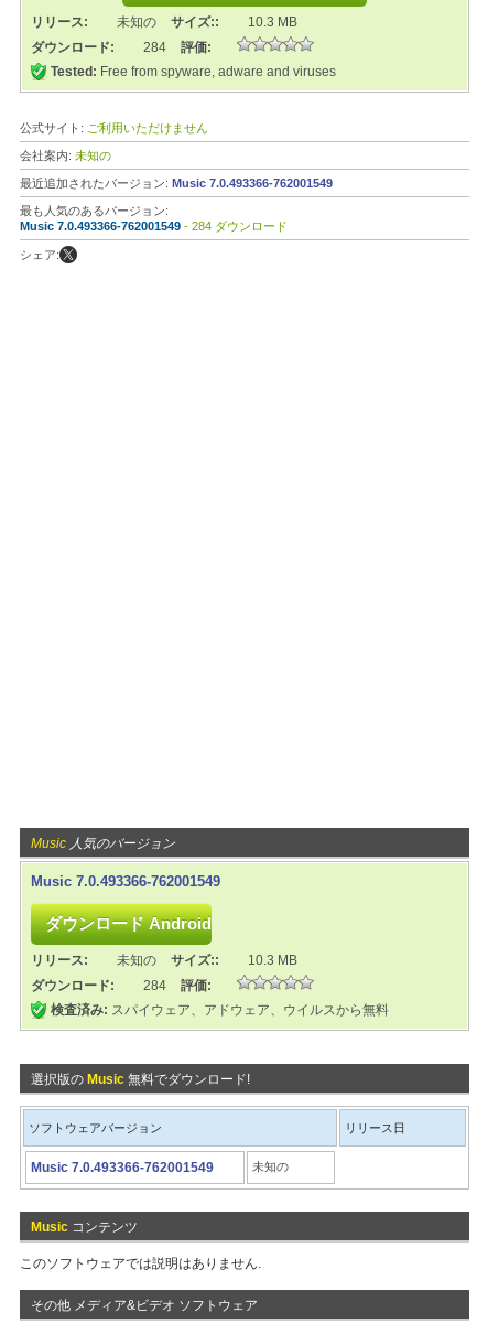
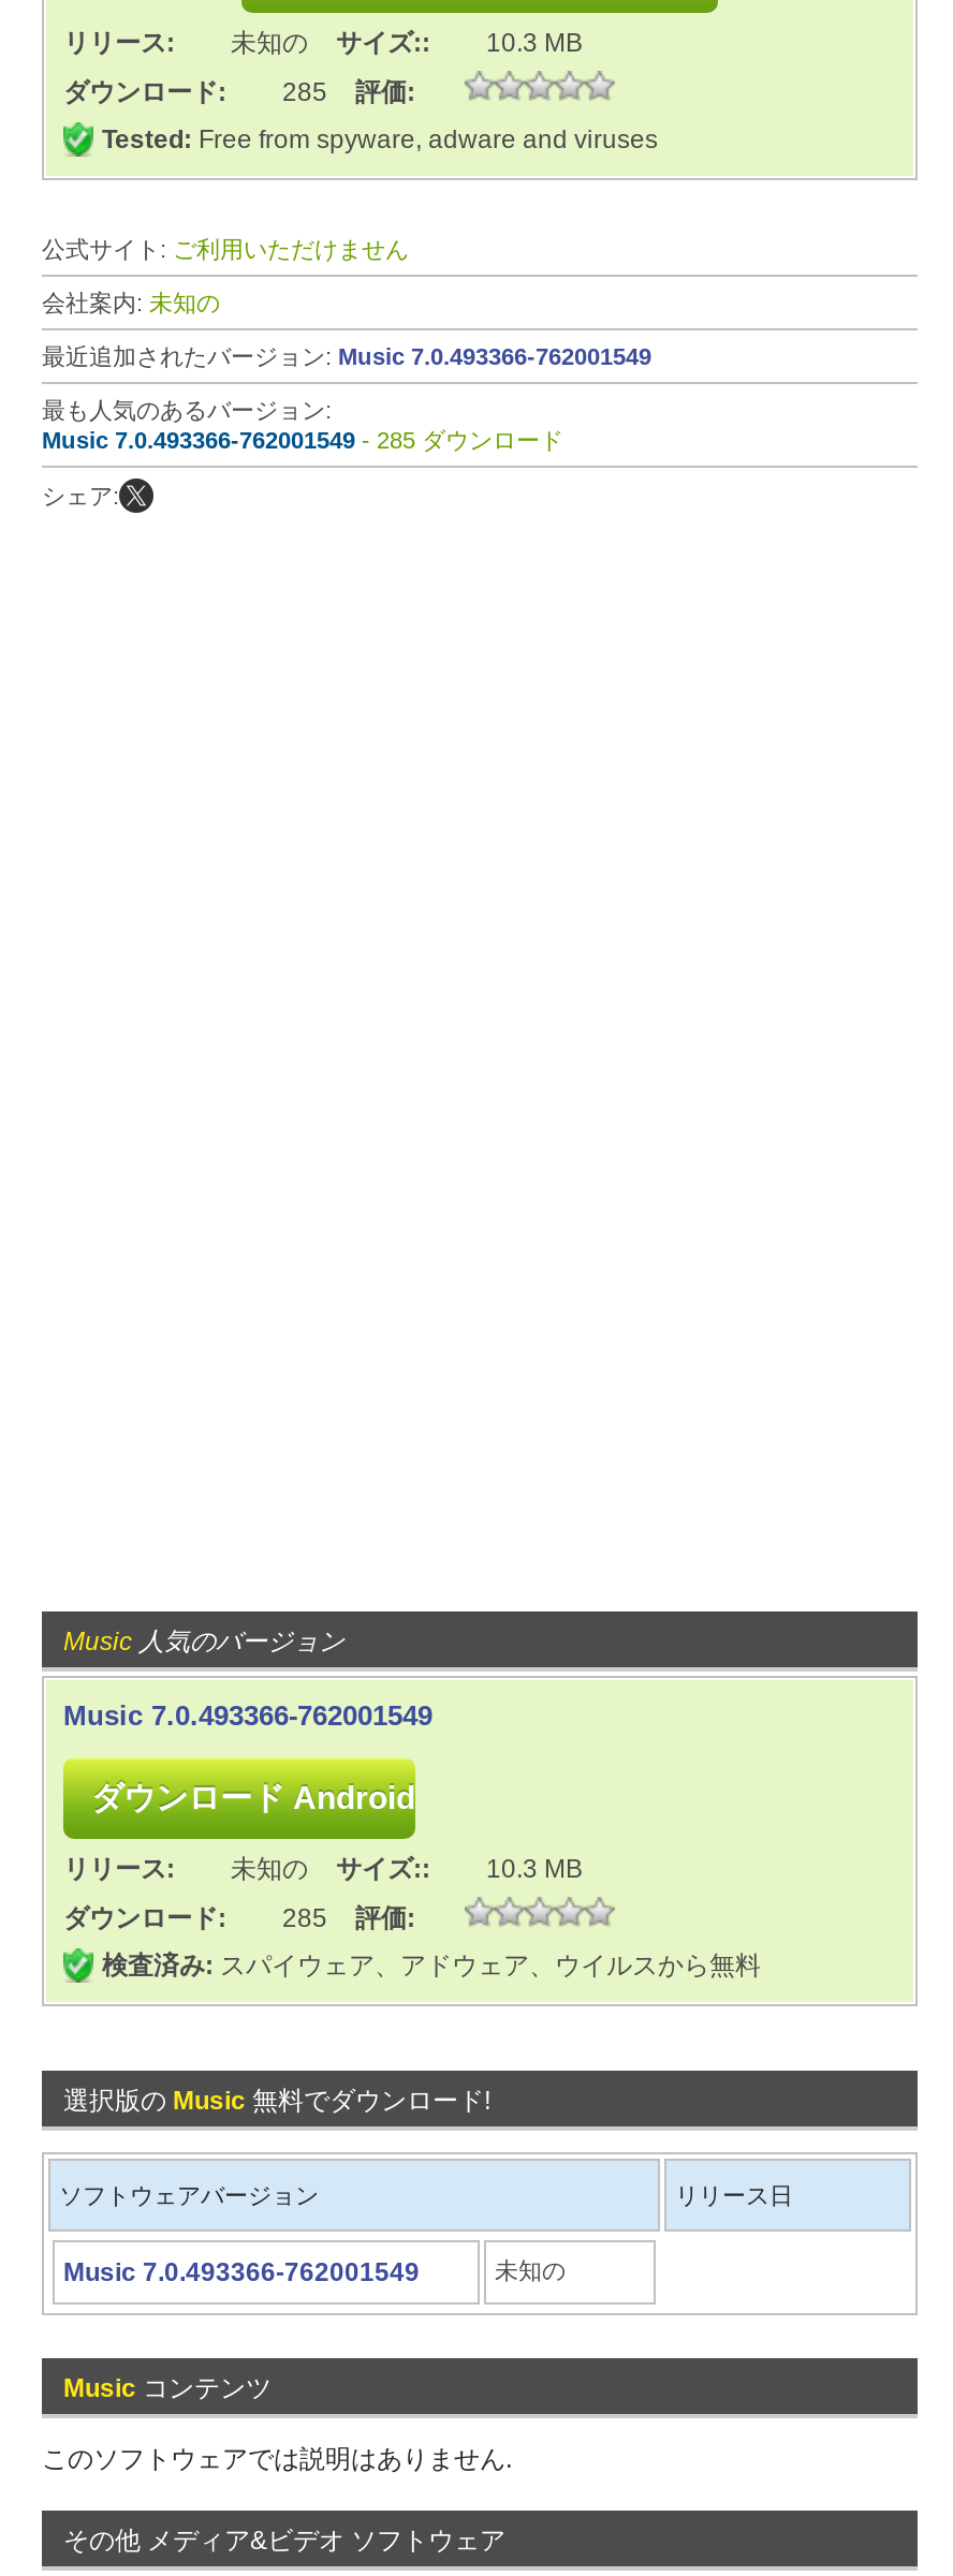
[31,40,212,55] ダウンロード: 284 評価: -> [63,77,415,107] ダウンロード: 285 評価:
[20,219,288,233] Music 7.0.493366-762001549 - 284 ダウンロード -> [42,427,563,453] Music 7.0.493366-762001549 - 285 ダウンロード
[31,978,212,993] ダウンロード: 284 評価: -> [63,1903,415,1933] ダウンロード: 285 評価:

